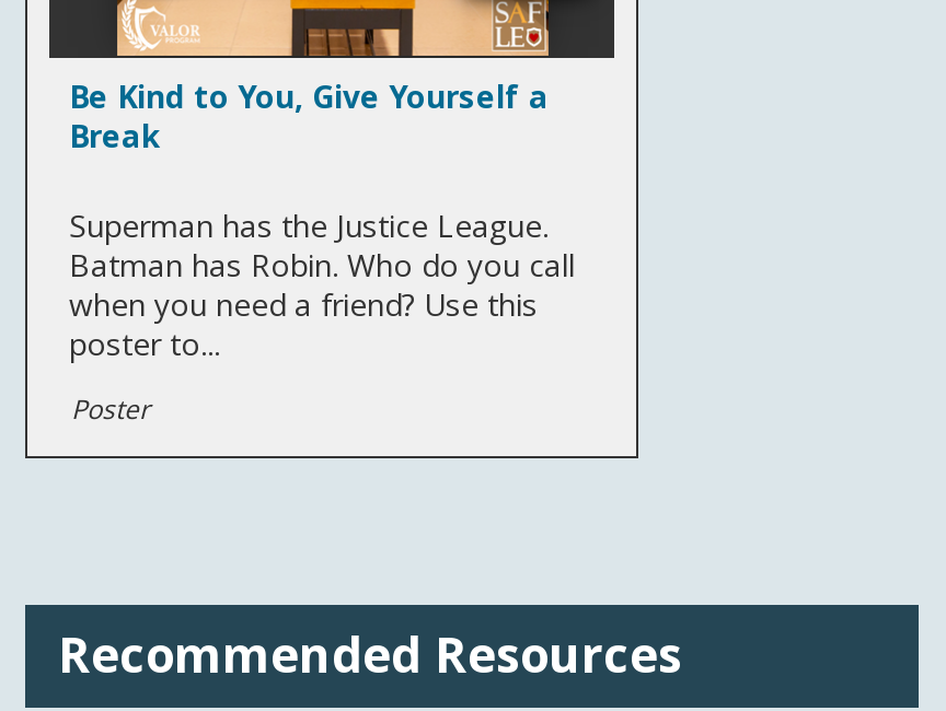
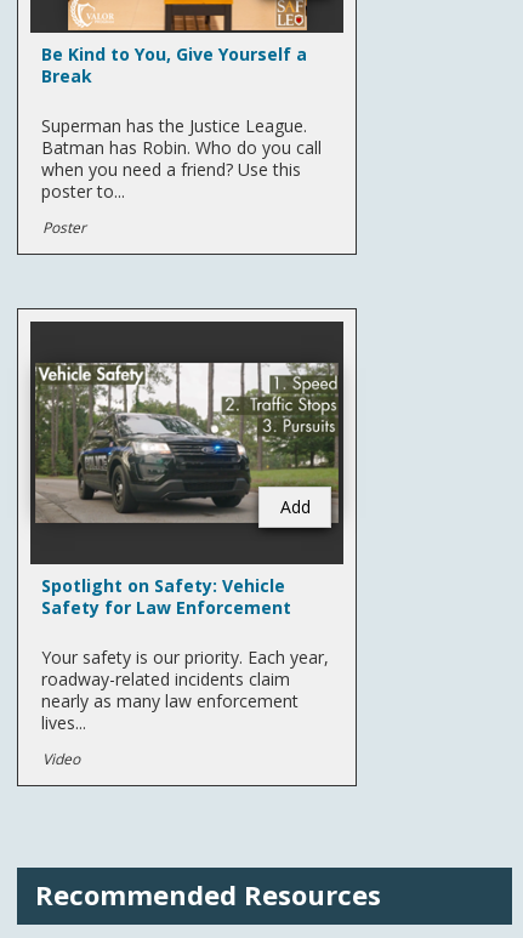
none -> [30,320,343,769] [image] | Add | Spotlight on Safety: Vehicle | Safety for Law Enforcement | Your safety is our priority. Each year, | roadway-related incidents claim | nearly as many law enforcement | lives... | Video

